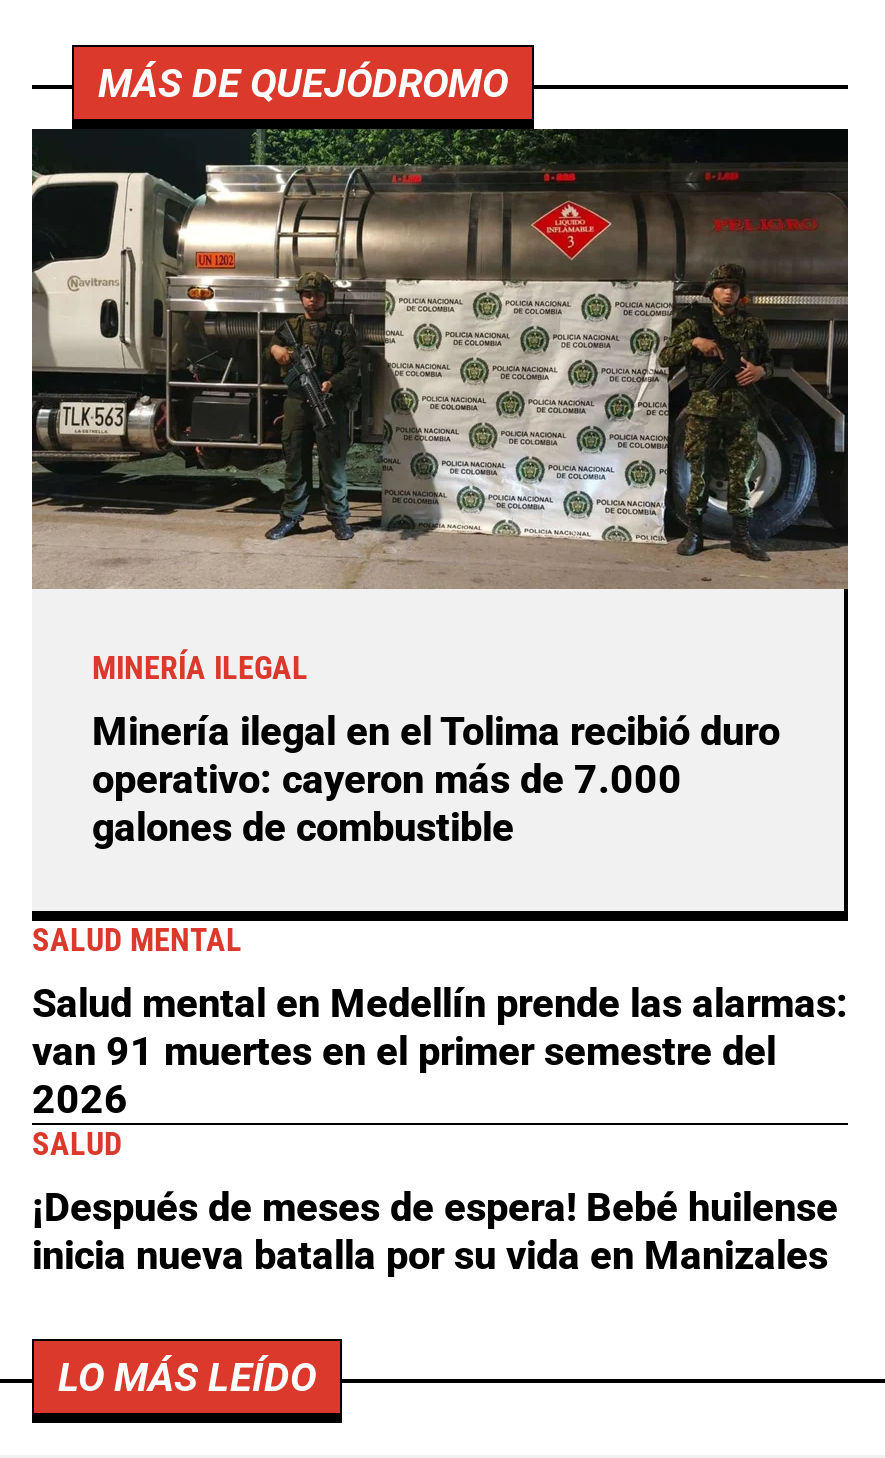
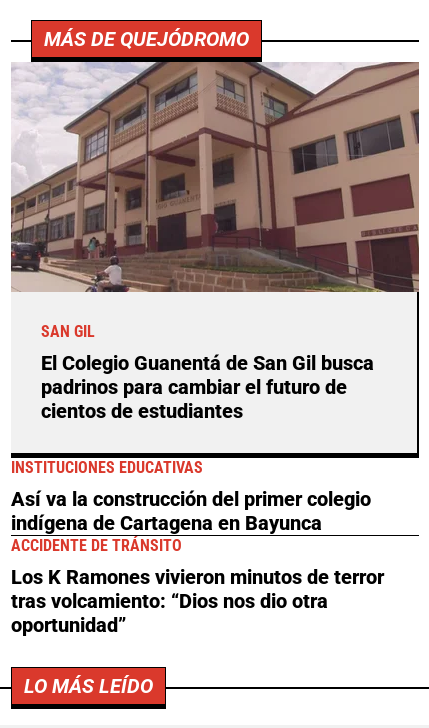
[30,127,850,852] [image] | MINERÍA ILEGAL | Minería ilegal en el Tolima recibió duro | operativo: cayeron más de 7.000 | galones de combustible -> [10,61,420,423] [image] | SAN GIL | El Colegio Guanentá de San Gil busca | padrinos para cambiar el futuro de | cientos de estudiantes
[32,922,848,1280] SALUD MENTAL | Salud mental en Medellín prende las alarmas: | van 91 muertes en el primer semestre del | 2026 | SALUD | ¡Después de meses de espera! Bebé huilense | inicia nueva batalla por su vida en Manizales -> [11,458,384,637] INSTITUCIONES EDUCATIVAS | Así va la construcción del primer colegio | indígena de Cartagena en Bayunca | ACCIDENTE DE TRÁNSITO | Los K Ramones vivieron minutos de terror | tras volcamiento: “Dios nos dio otra | oportunidad”

